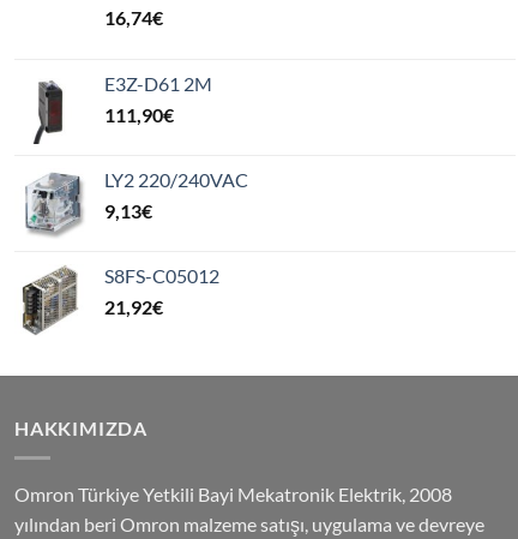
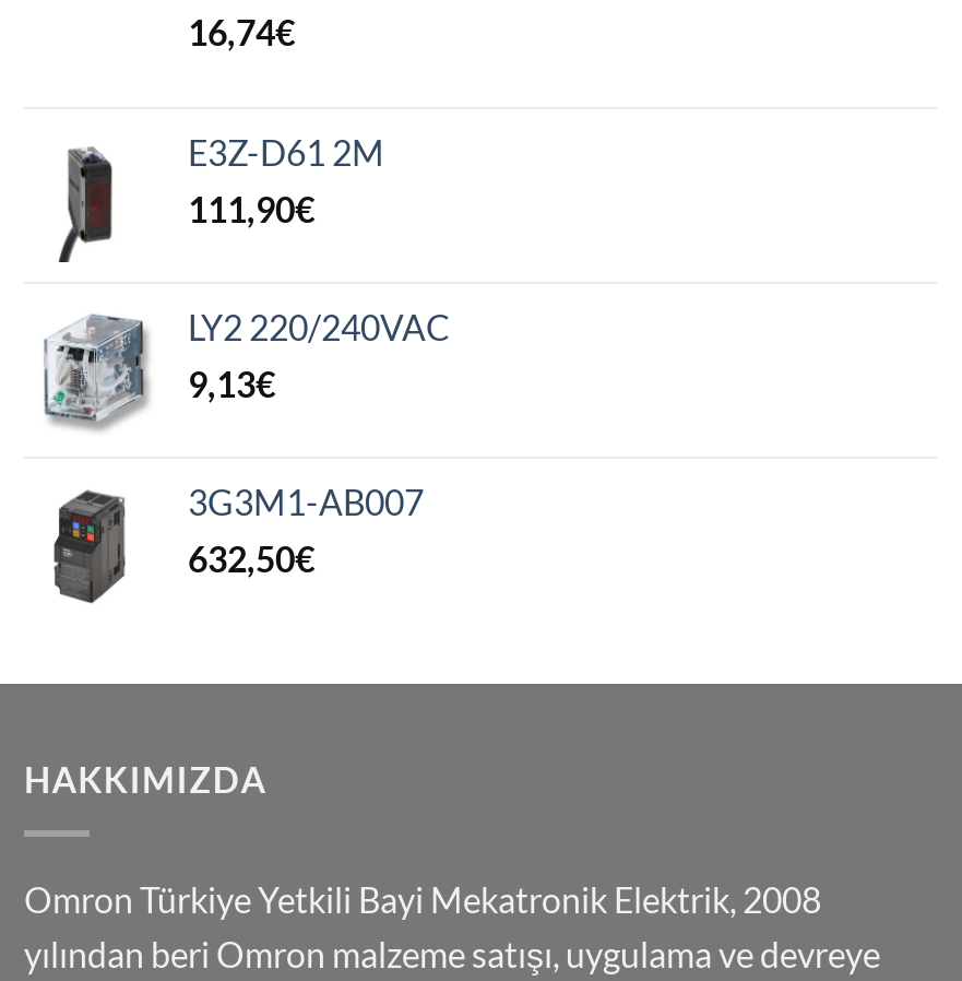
[22,264,219,336] [image] | S8FS-C05012 | 21,92€ -> [39,481,424,610] [image] | 3G3M1-AB007 | 632,50€

